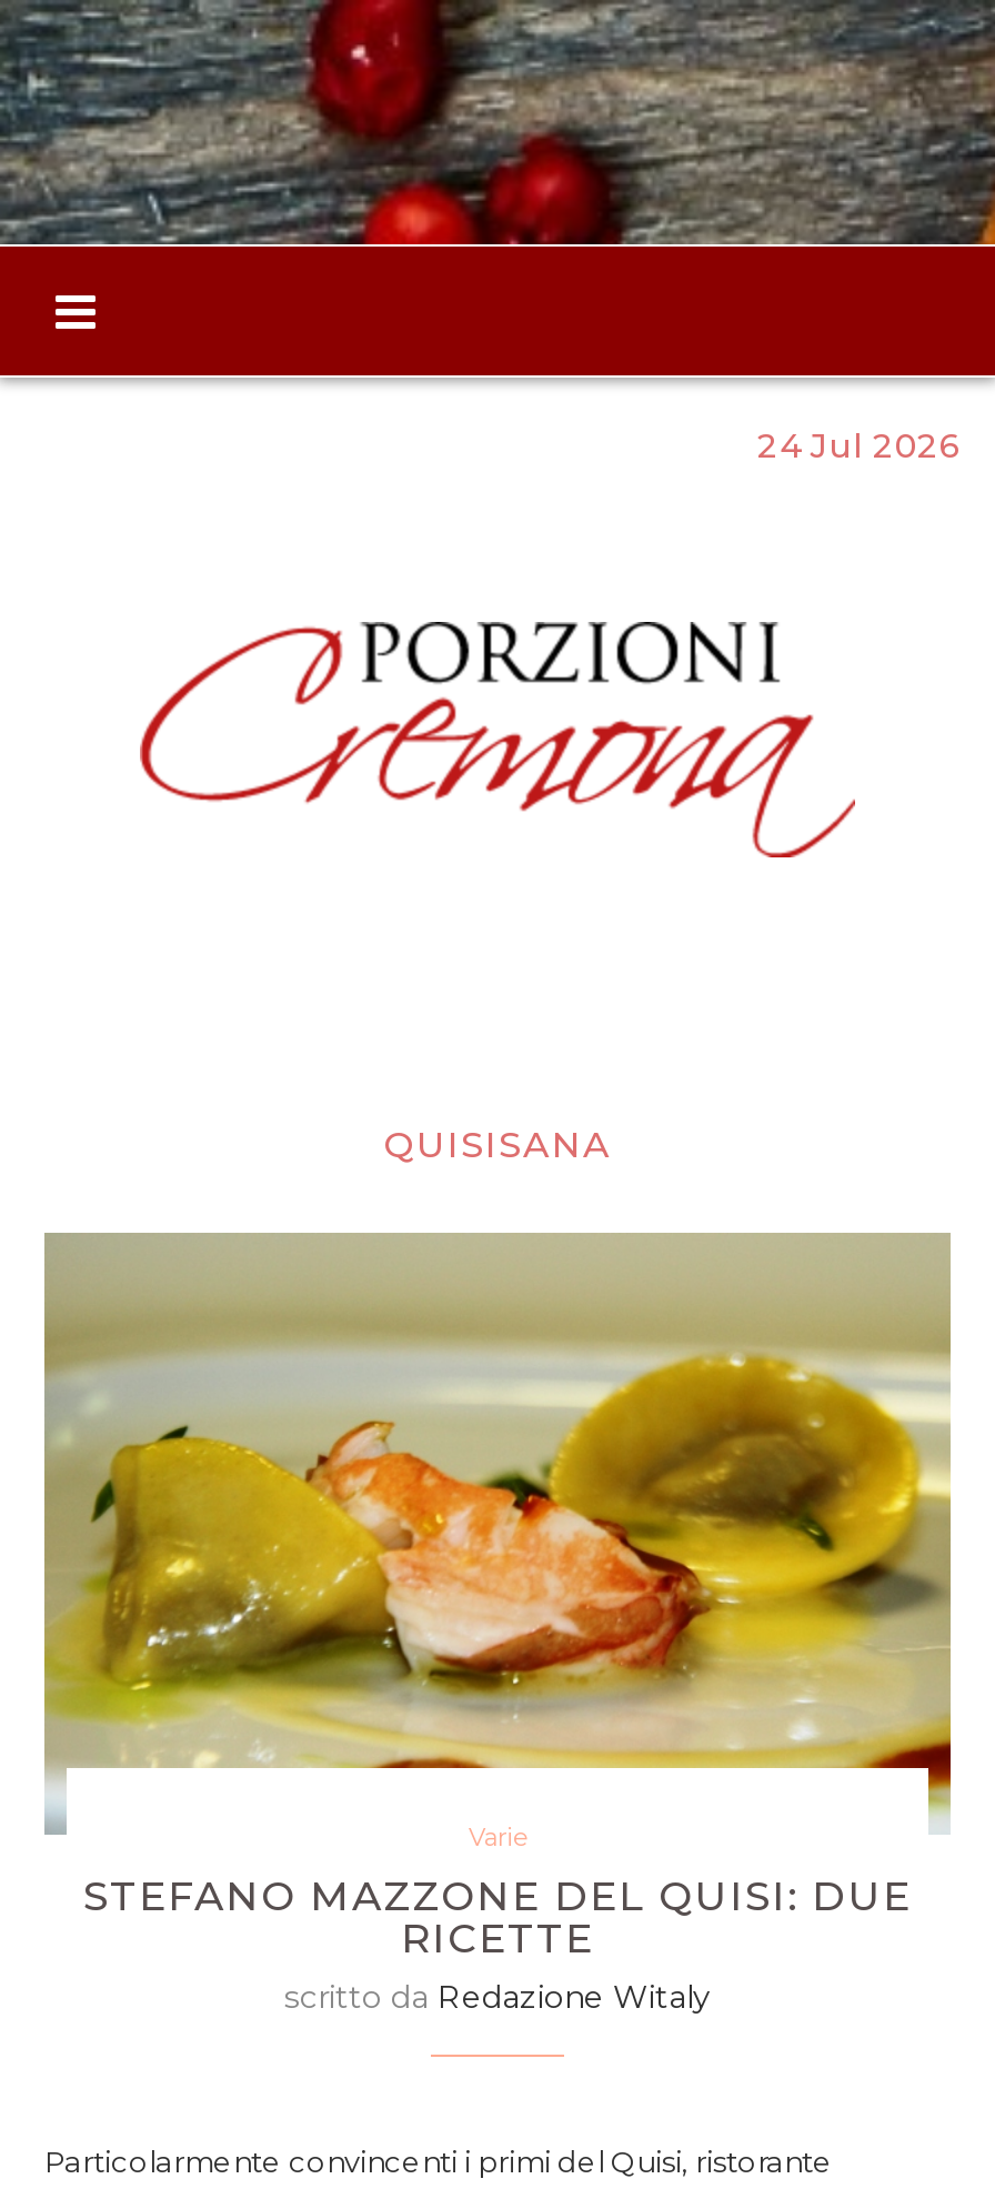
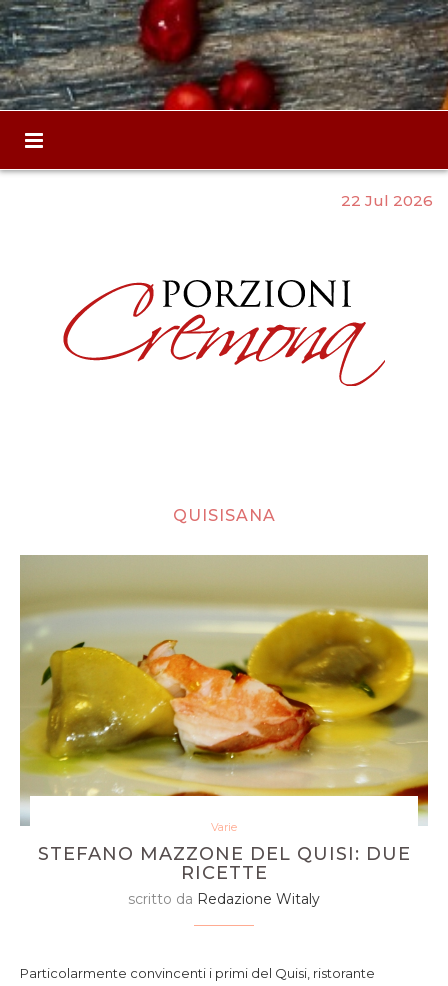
[757,424,962,466] 24 Jul 2026 -> [341,191,433,210] 22 Jul 2026

